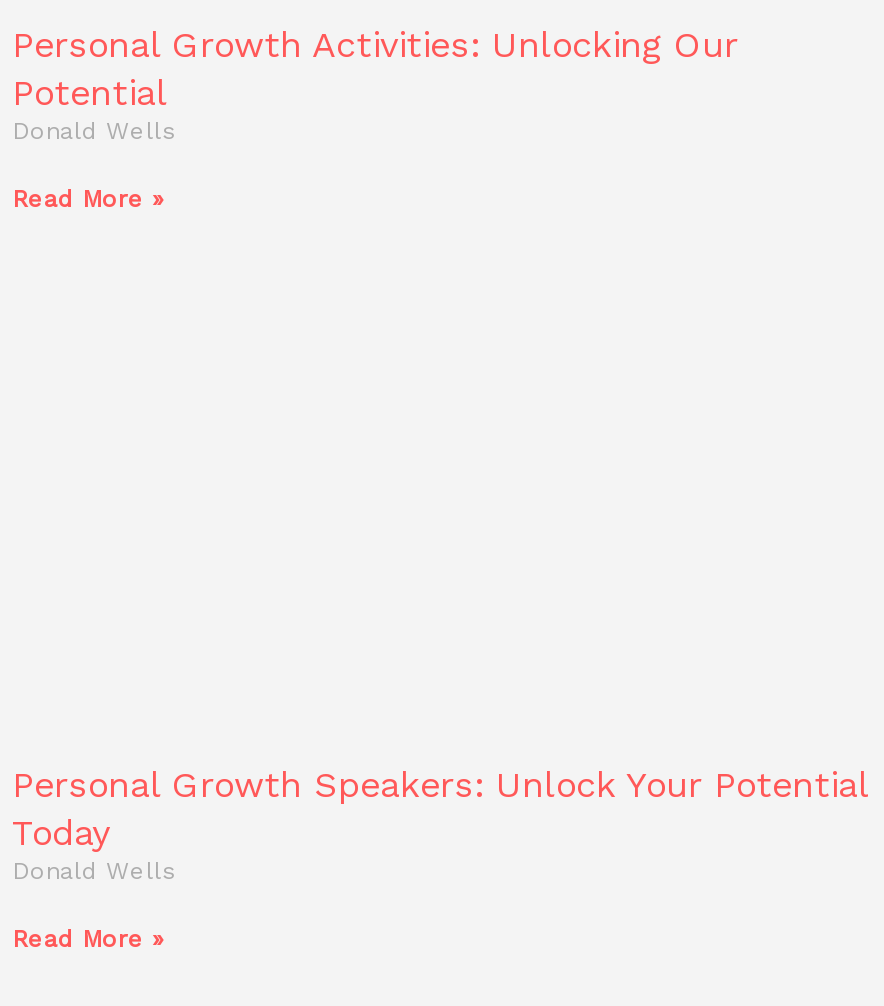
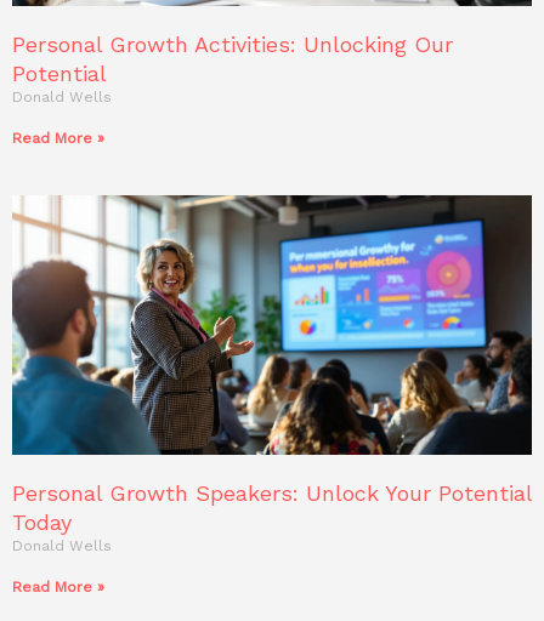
none -> [11,194,533,456] [image]

